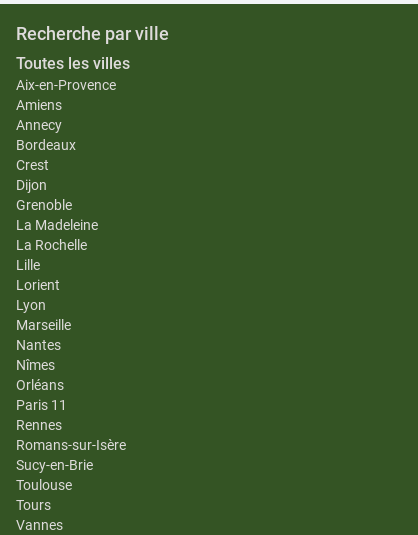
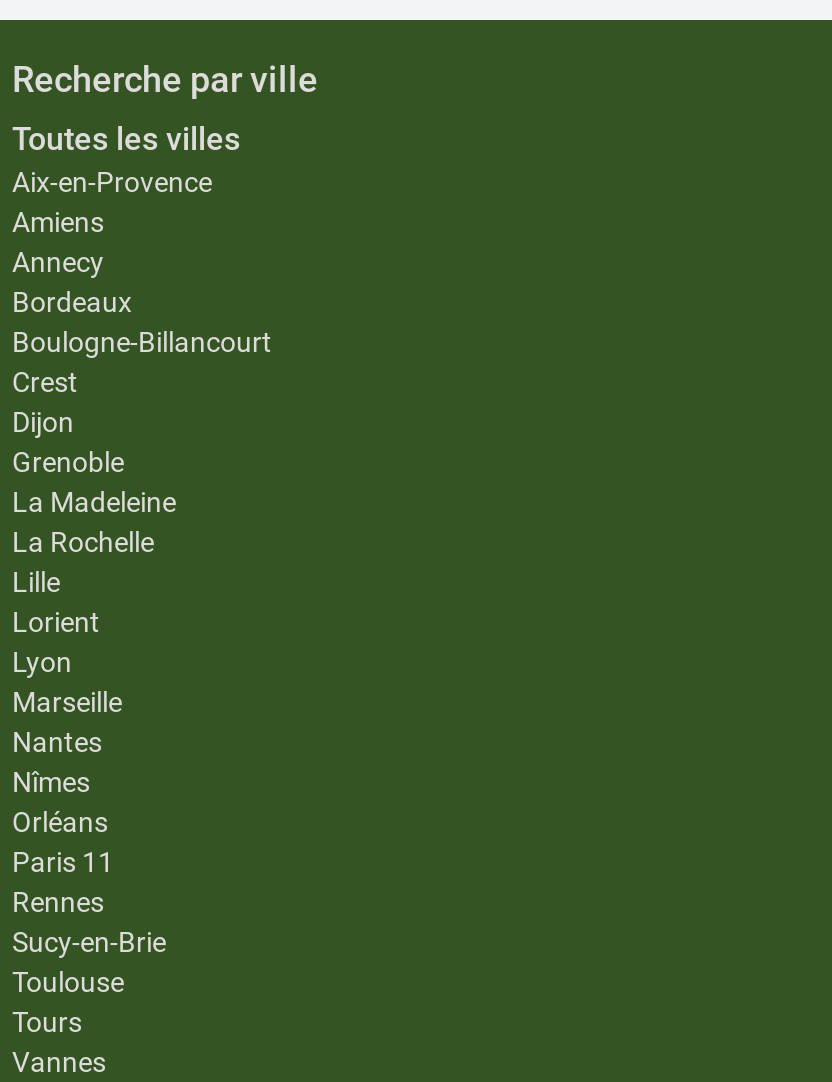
none -> [12,325,272,357] Boulogne-Billancourt
moved [16,157,98,433] -> [12,365,176,917]: Crest | Dijon | Grenoble | ... | Paris 11 | Rennes
[16,437,126,453] Romans-sur-Isère -> none

